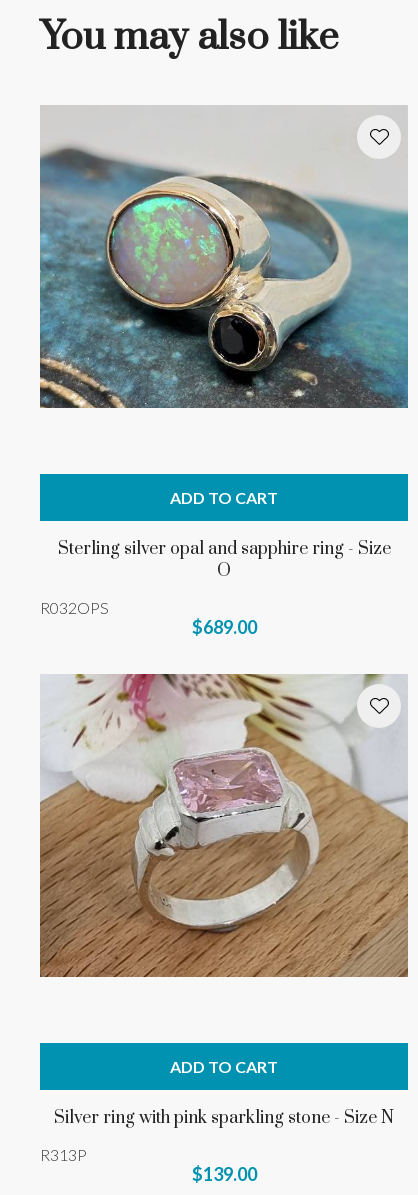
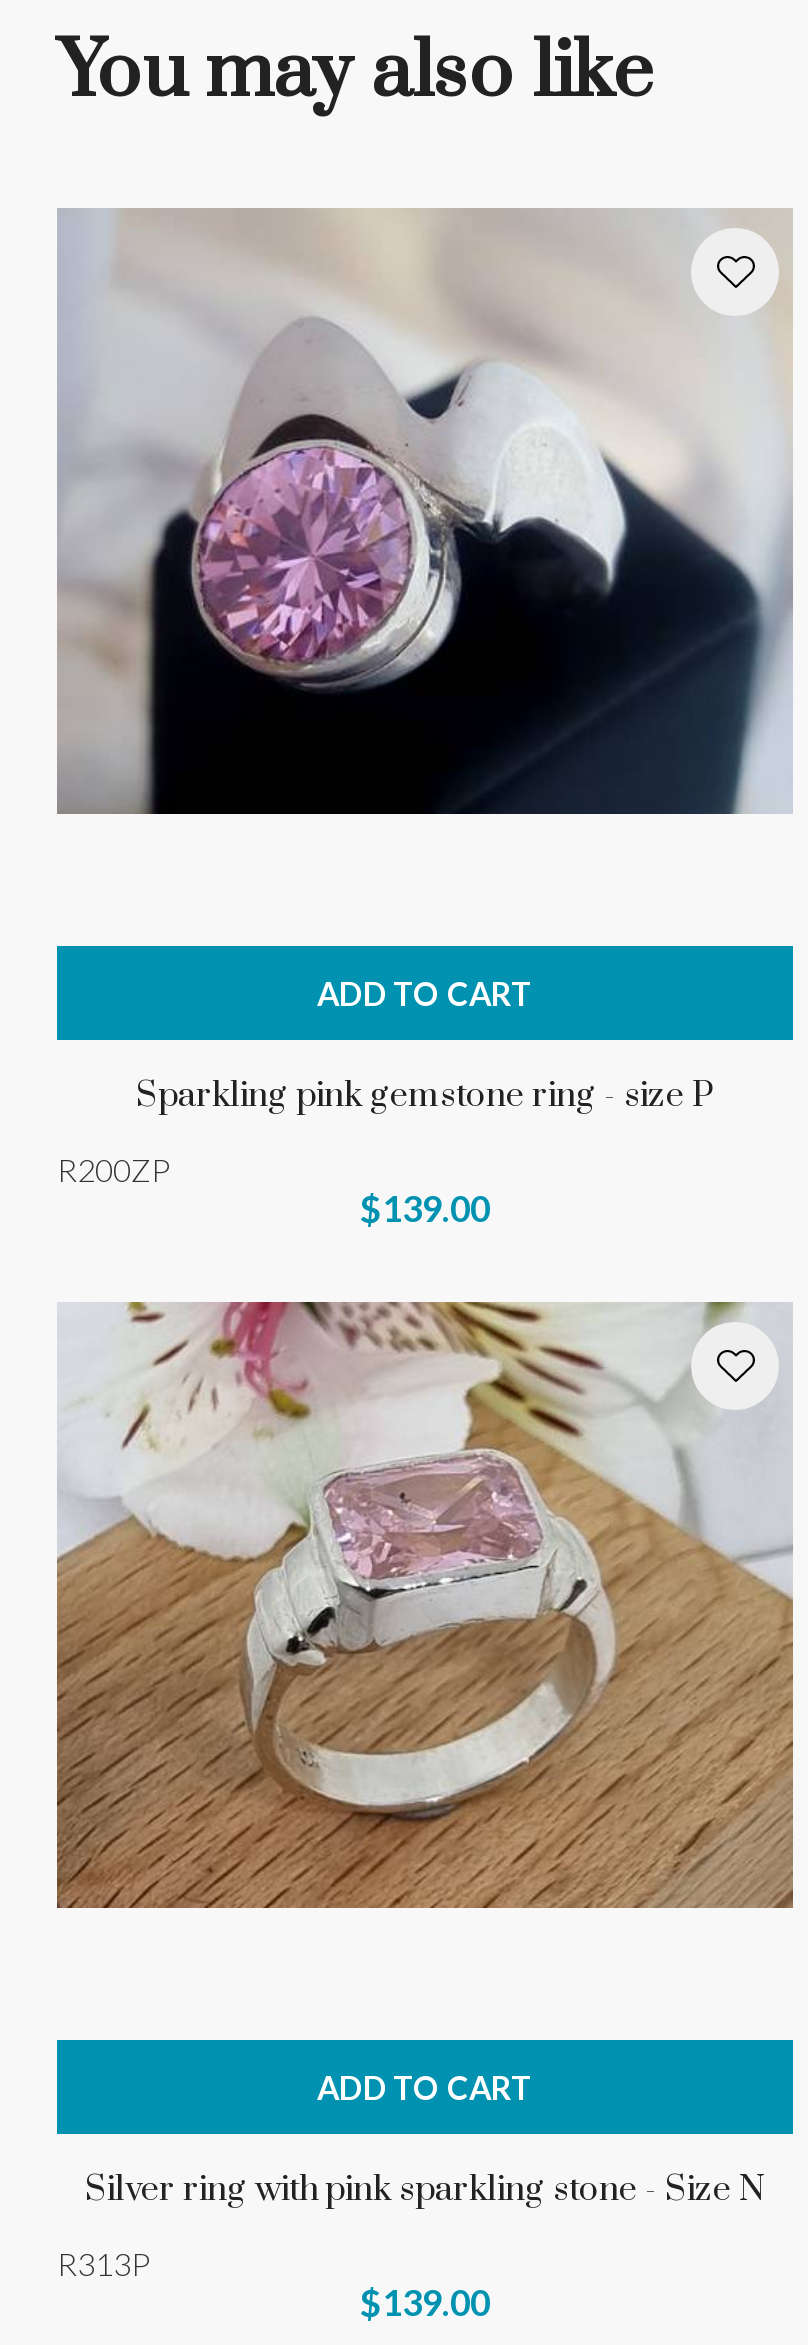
[40,107,408,409] [image] -> [57,210,793,816] [image]
[57,537,390,581] Sterling silver opal and sapphire ring - Size | O -> [136,1073,714,1117] Sparkling pink gemstone ring - size P
[40,597,256,637] R032OPS | $689.00 -> [57,1149,490,1229] R200ZP | $139.00

